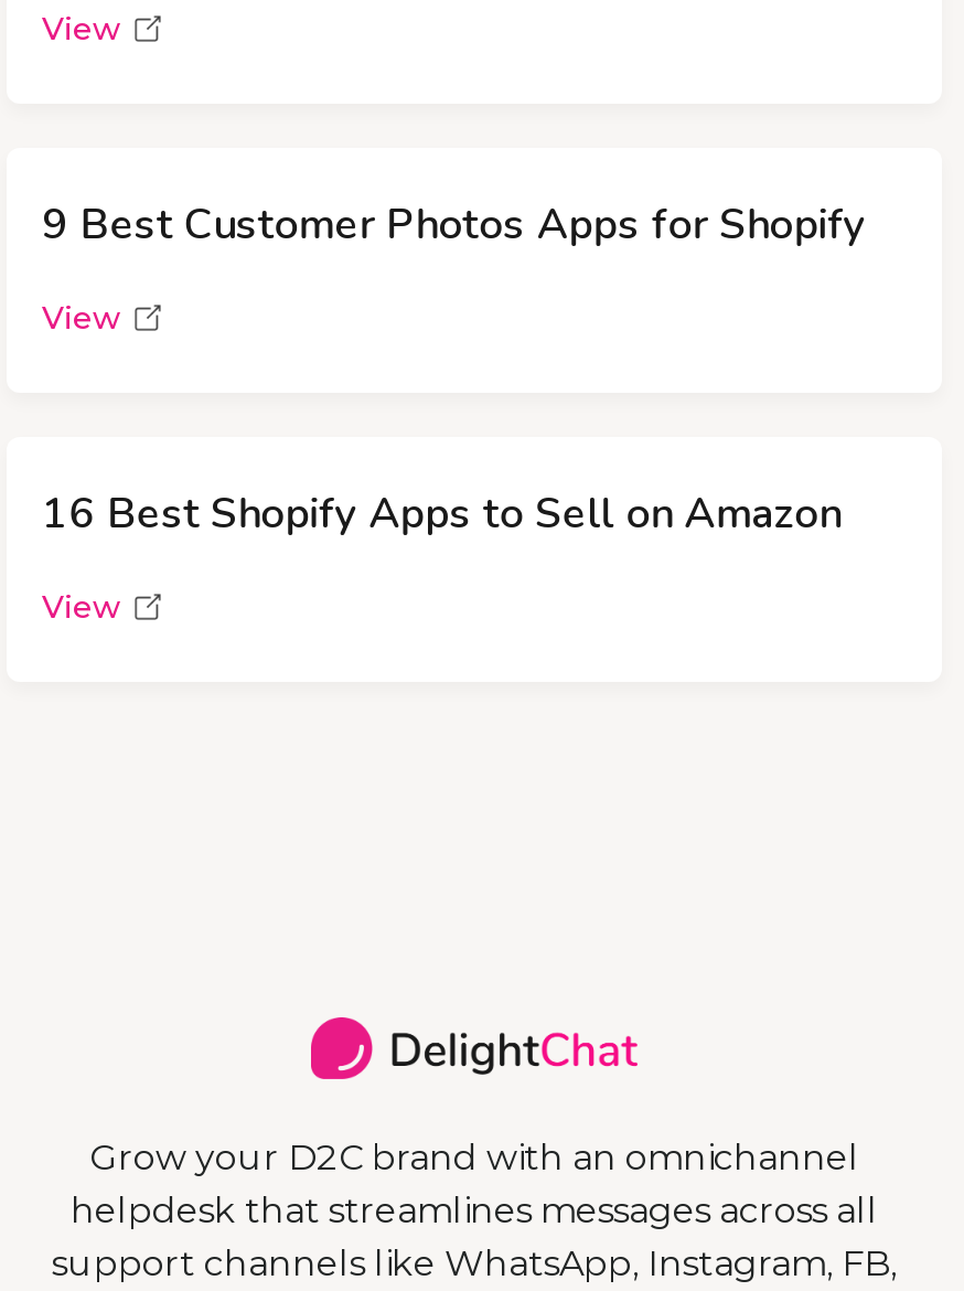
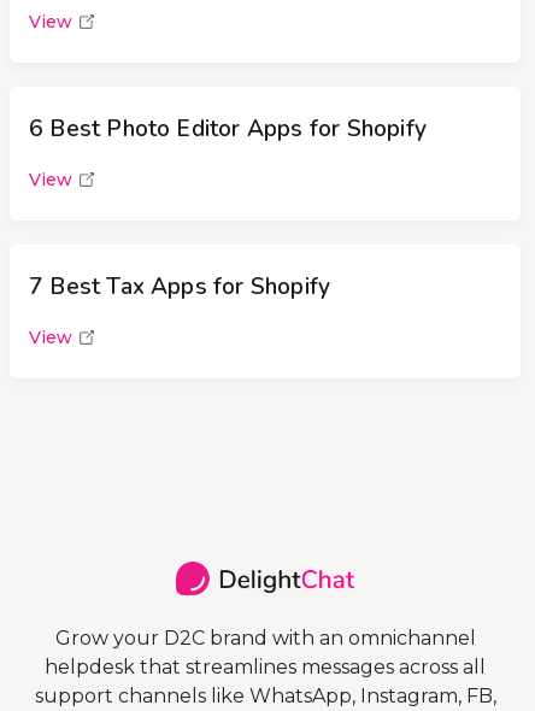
[42,197,866,254] 9 Best Customer Photos Apps for Shopify -> [29,114,426,145] 6 Best Photo Editor Apps for Shopify
[42,486,841,544] 16 Best Shopify Apps to Sell on Amazon -> [29,272,330,303] 7 Best Tax Apps for Shopify

